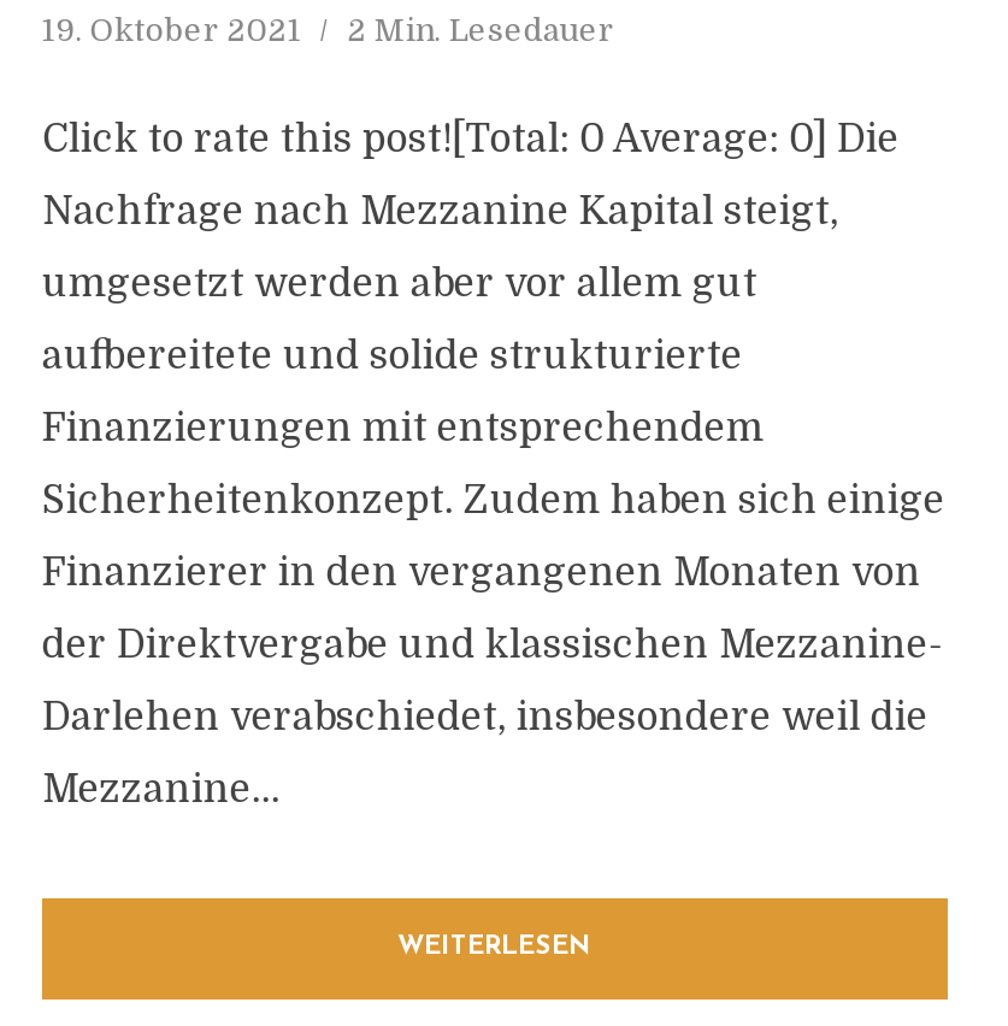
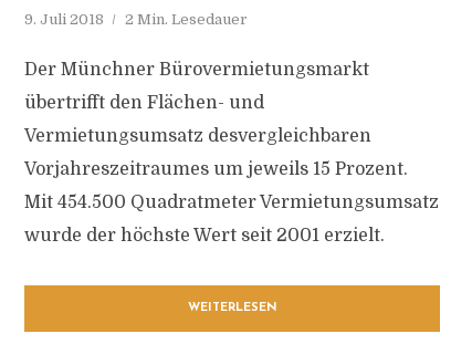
[42,12,615,48] 19. Oktober 2021 2 Min. Lesedauer -> [24,11,247,28] 9. Juli 2018 2 Min. Lesedauer
[42,118,945,812] Click to rate this post![Total: 0 Average: 0] Die | Nachfrage nach Mezzanine Kapital steigt, | umgesetzt werden aber vor allem gut | aufbereitete und solide strukturierte | Finanzierungen mit entsprechendem | Sicherheitenkonzept. Zudem haben sich einige | Finanzierer in den vergangenen Monaten von | der Direktvergabe und klassischen Mezzanine- | Darlehen verabschiedet, insbesondere weil die | Mezzanine... -> [24,60,439,246] Der Münchner Bürovermietungsmarkt | übertrifft den Flächen- und | Vermietungsumsatz desvergleichbaren | Vorjahreszeitraumes um jeweils 15 Prozent. | Mit 454.500 Quadratmeter Vermietungsumsatz | wurde der höchste Wert seit 2001 erzielt.

